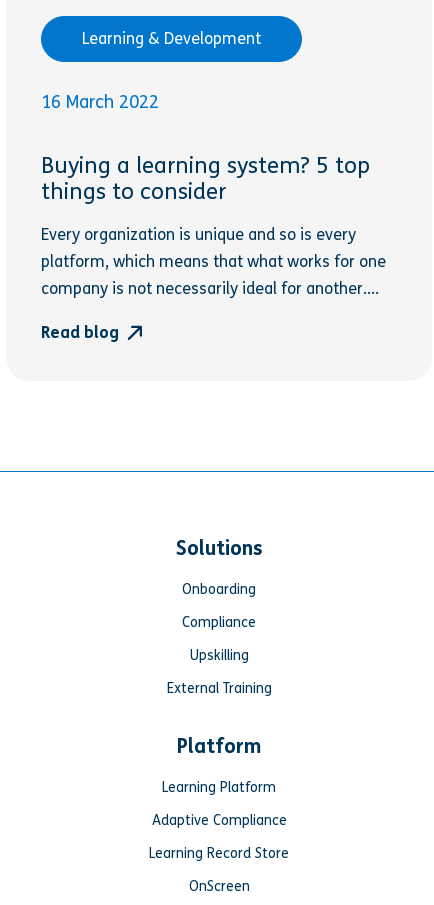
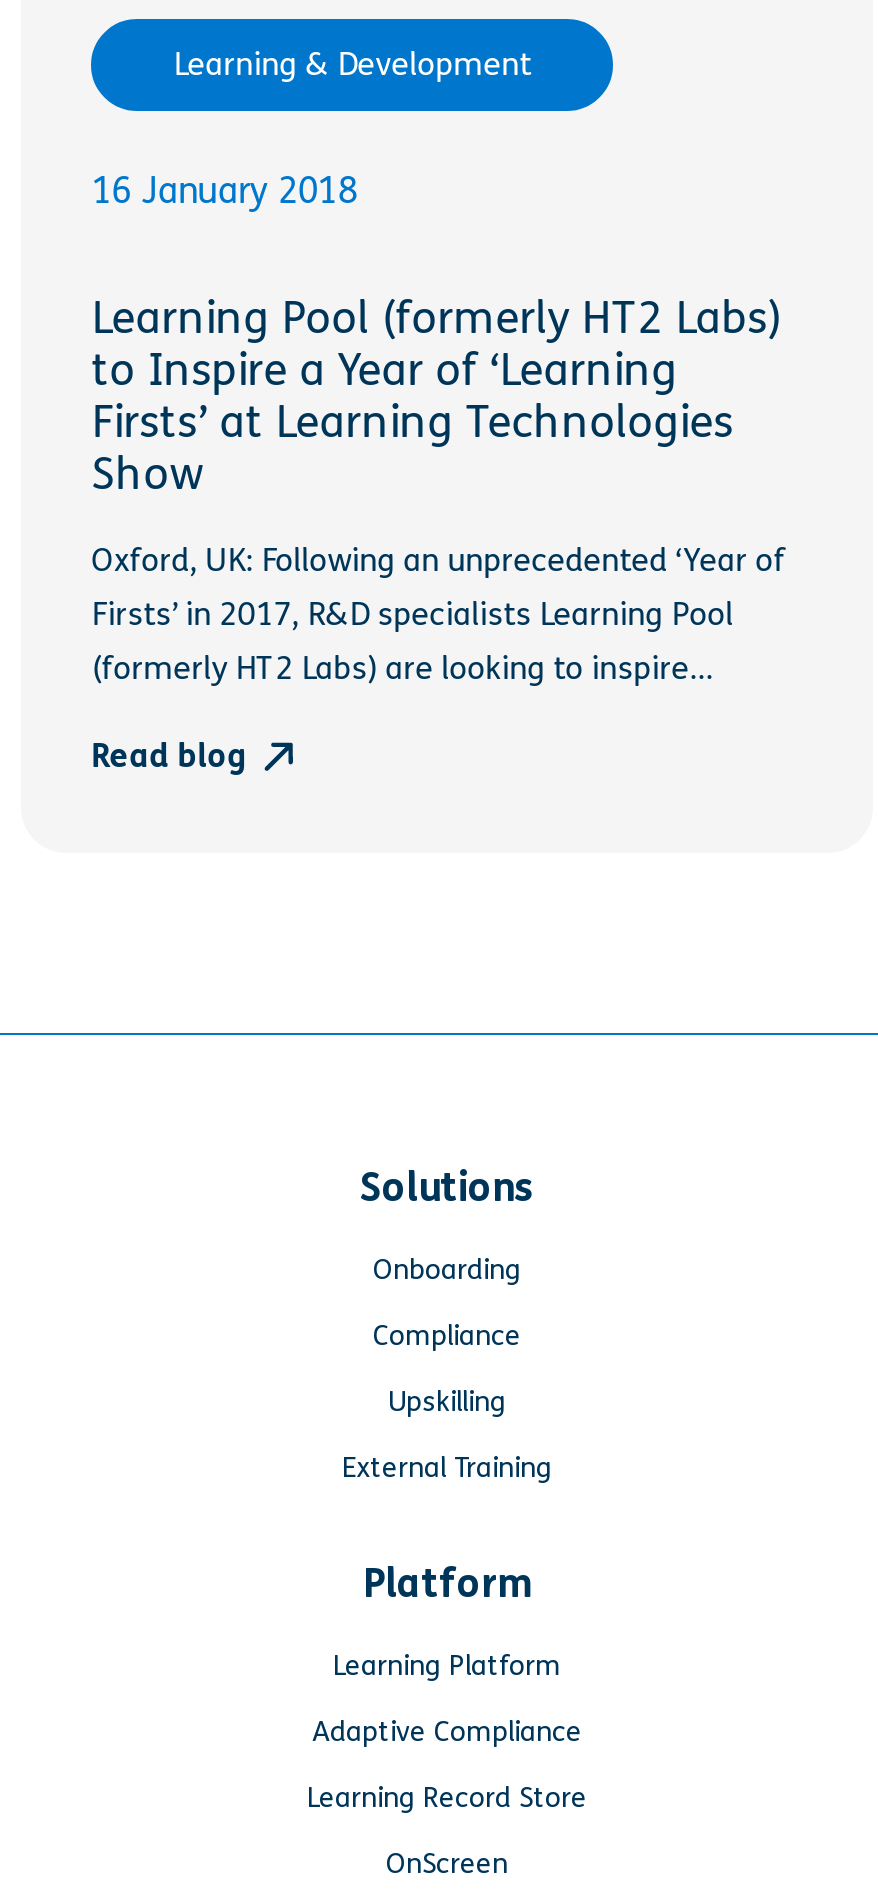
[41,91,159,113] 16 March 2022 -> [91,168,357,212] 16 January 2018
[41,153,370,205] Buying a learning system? 5 top | things to consider -> [91,293,781,501] Learning Pool (formerly HT2 Labs) | to Inspire a Year of ‘Learning | Firsts’ at Learning Technologies | Show
[41,225,386,298] Every organization is unique and so is every | platform, which means that what works for one | company is not necessarily ideal for another.... -> [91,542,785,688] Oxford, UK: Following an unprecedented ‘Year of | Firsts’ in 2017, R&D specialists Learning Pool | (formerly HT2 Labs) are looking to inspire...

